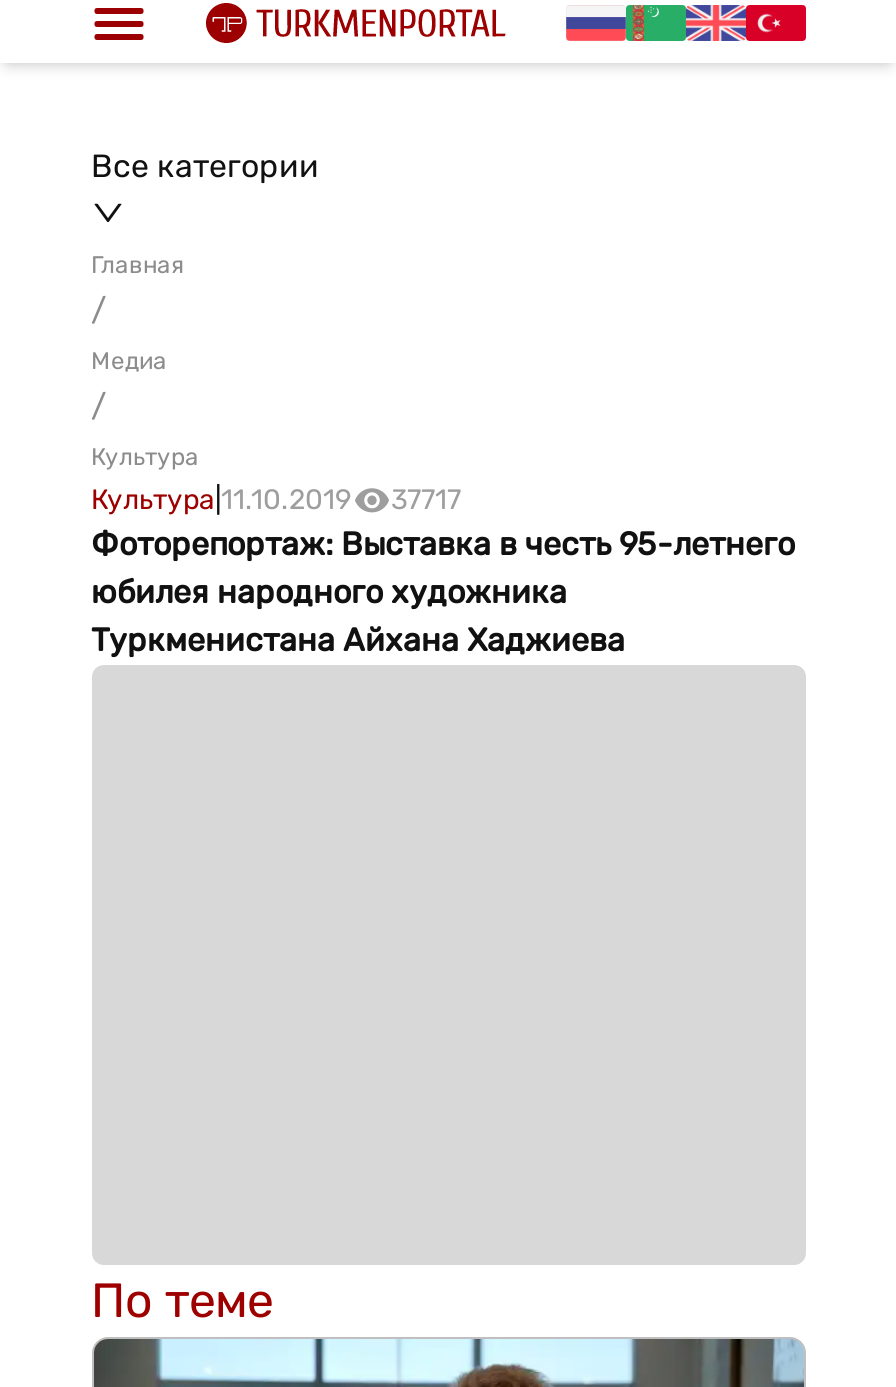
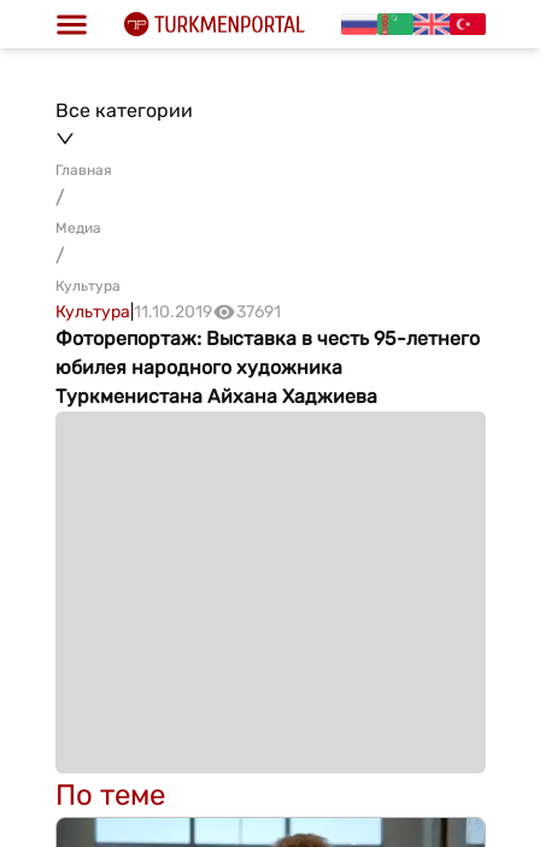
[391,483,461,517] 37717 -> [236,302,280,322] 37691

